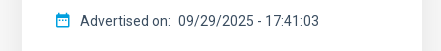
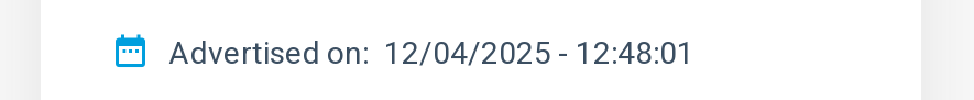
[80,13,319,29] Advertised on 09/29/2025 - 17:41:03 -> [168,34,694,69] Advertised on 12/04/2025 - 12:48:01

